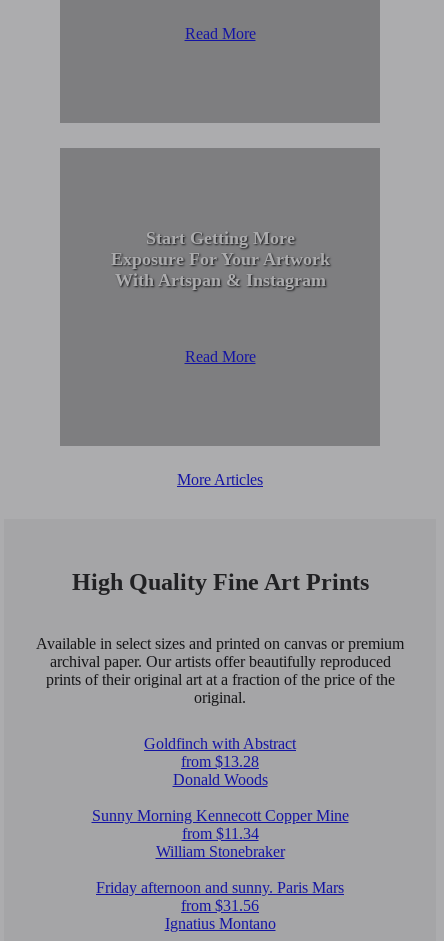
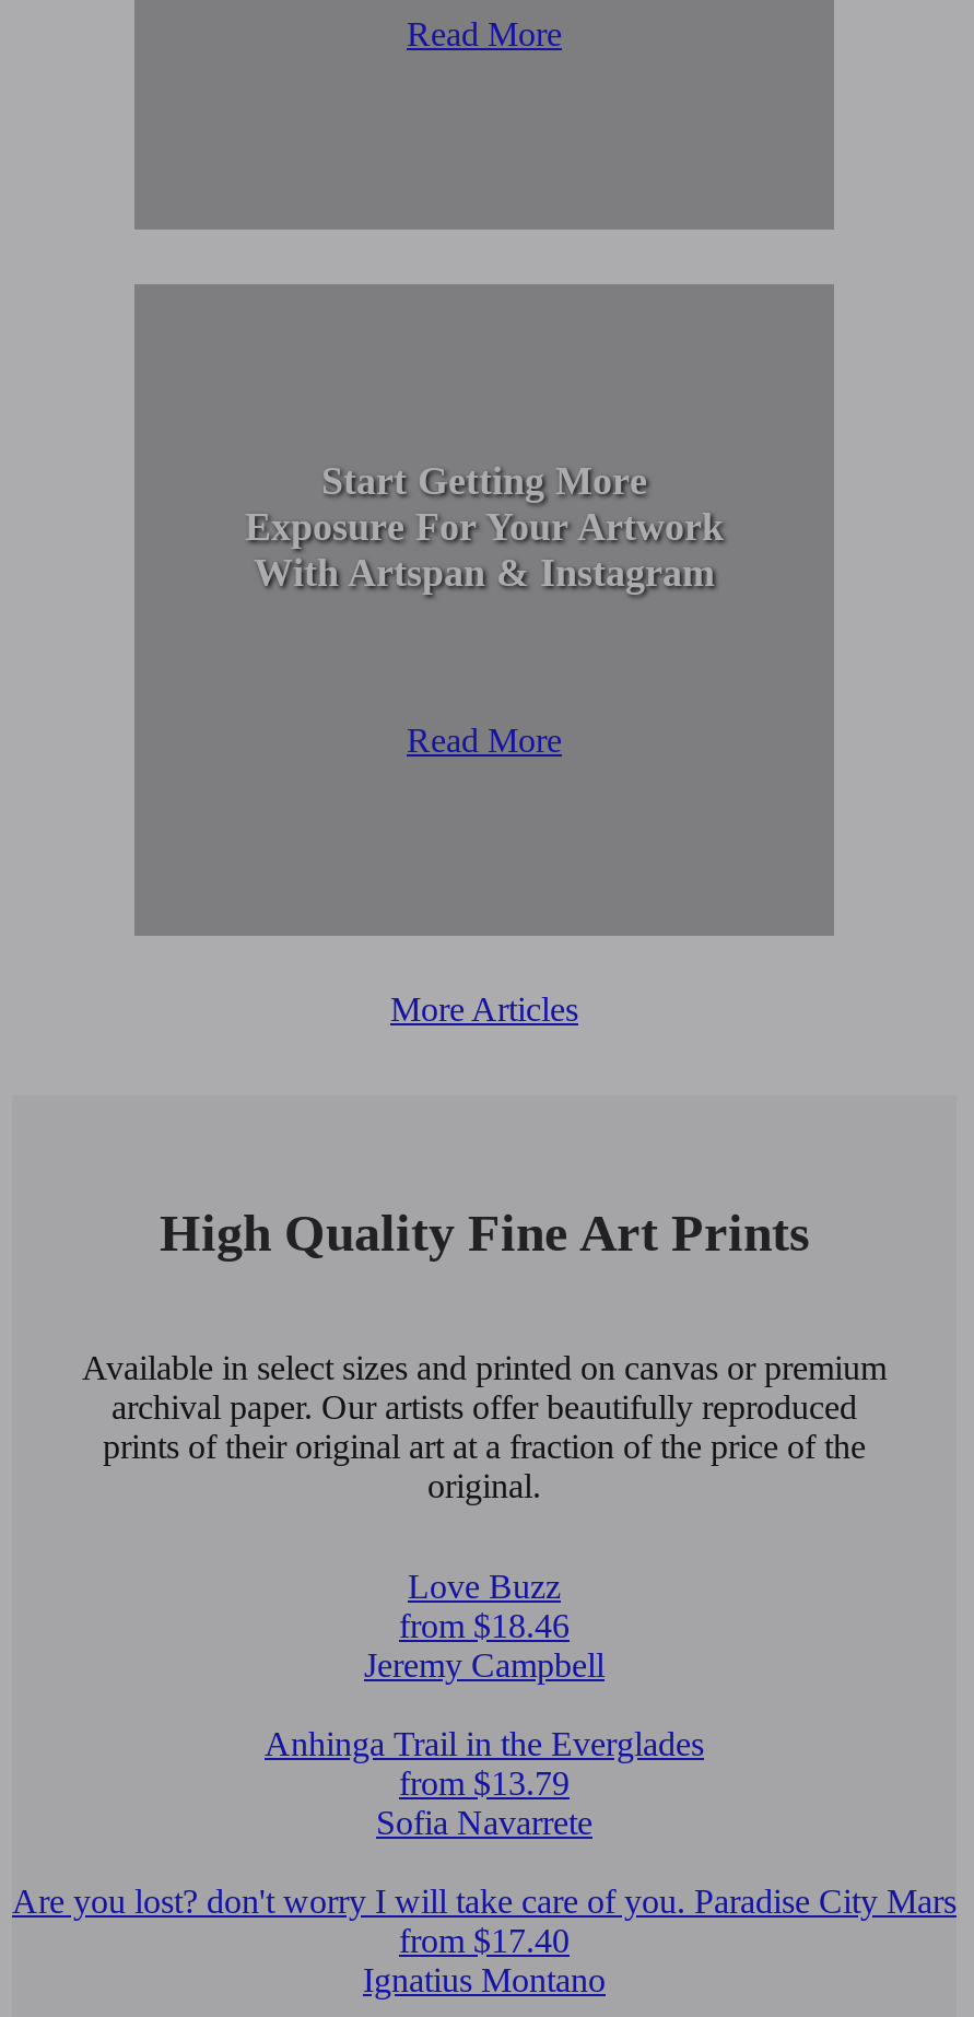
[144,734,296,787] Goldfinch with Abstract | from $13.28 | Donald Woods -> [364,1567,605,1682] Love Buzz | from $18.46 | Jeremy Campbell
[91,806,348,859] Sunny Morning Kennecott Copper Mine | from $11.34 | William Stonebraker -> [265,1724,704,1840] Anhinga Trail in the Everglades | from $13.79 | Sofia Navarrete
[96,878,344,913] Friday afternoon and sunny. Paris Mars | from $31.56 -> [12,1881,957,1958] Are you lost? don't worry I will take care of you. Paradise City Mars | from $17.40

